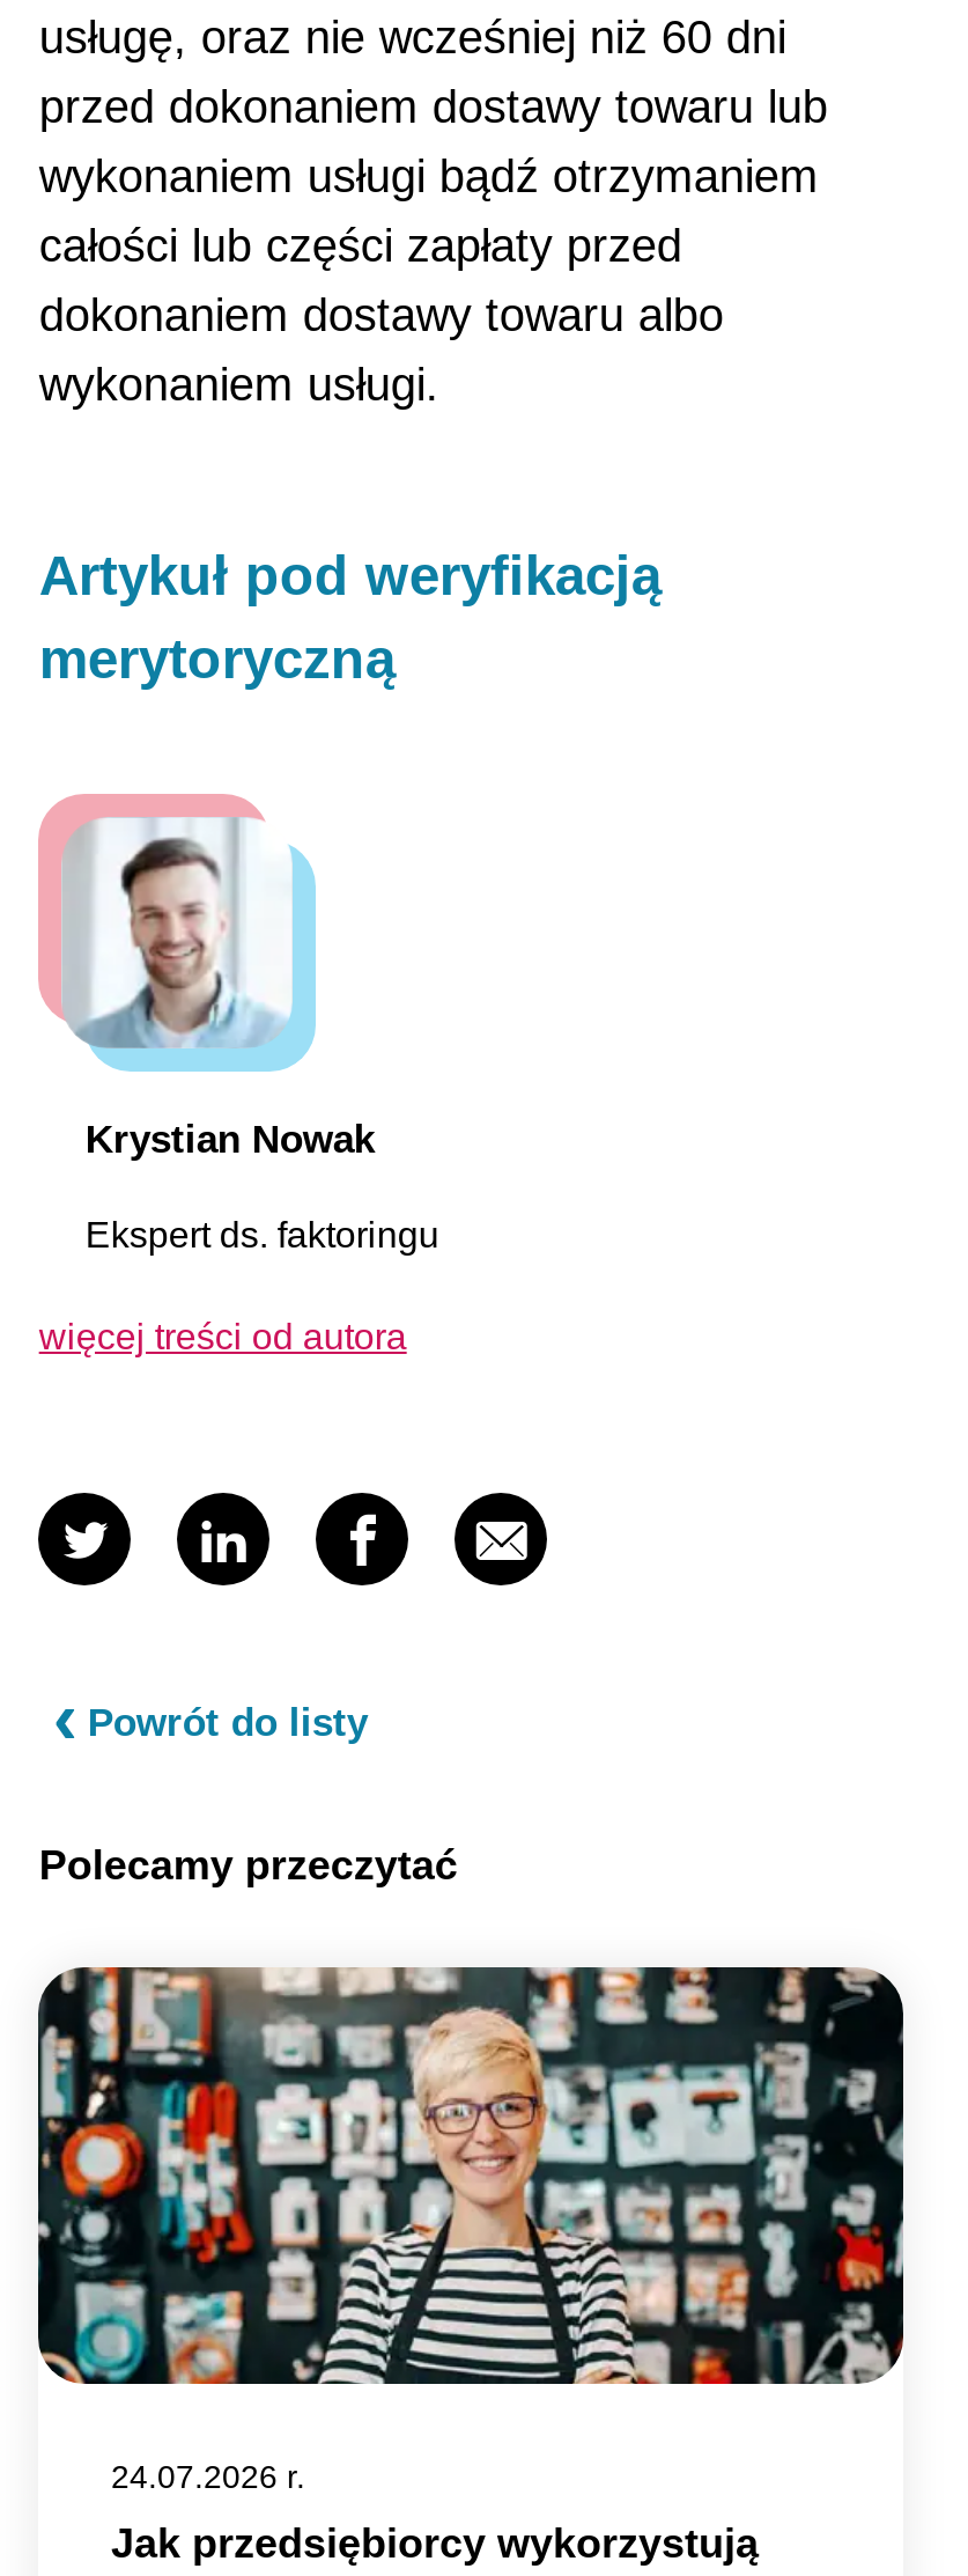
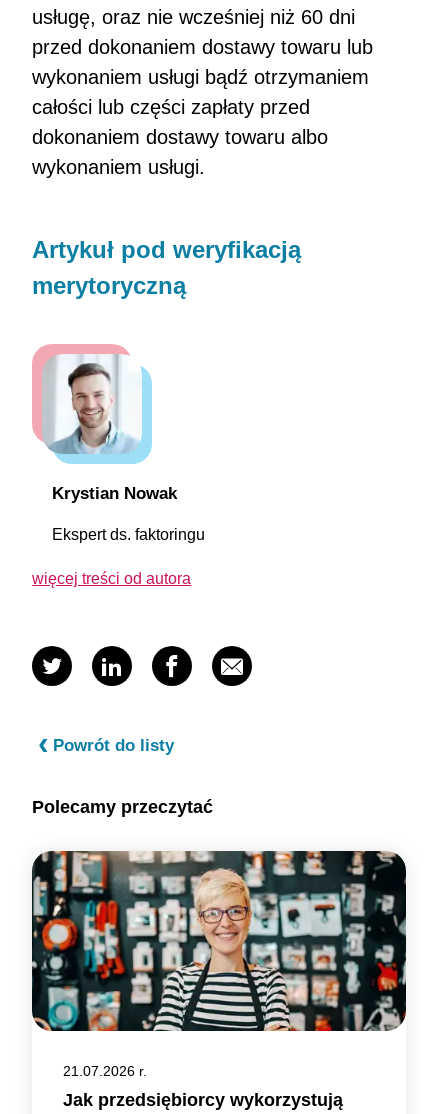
[111,2458,305,2495] 24.07.2026 r. -> [63,1063,147,1079] 21.07.2026 r.

